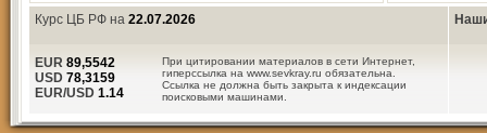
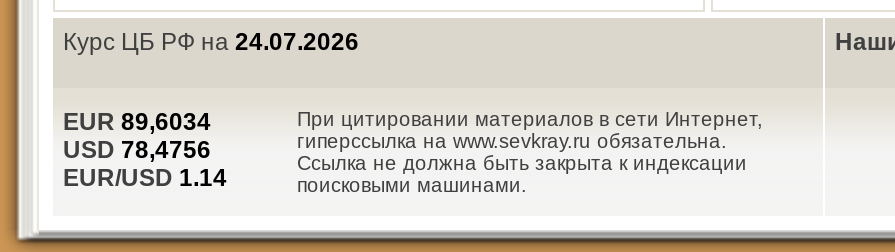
[35,12,196,27] Курс ЦБ РФ на 22.07.2026 -> [63,28,359,56] Курс ЦБ РФ на 24.07.2026
[35,55,115,70] EUR 89,5542 -> [63,108,211,136] EUR 89,6034
[35,70,115,85] USD 78,3159 -> [63,136,211,164] USD 78,4756

